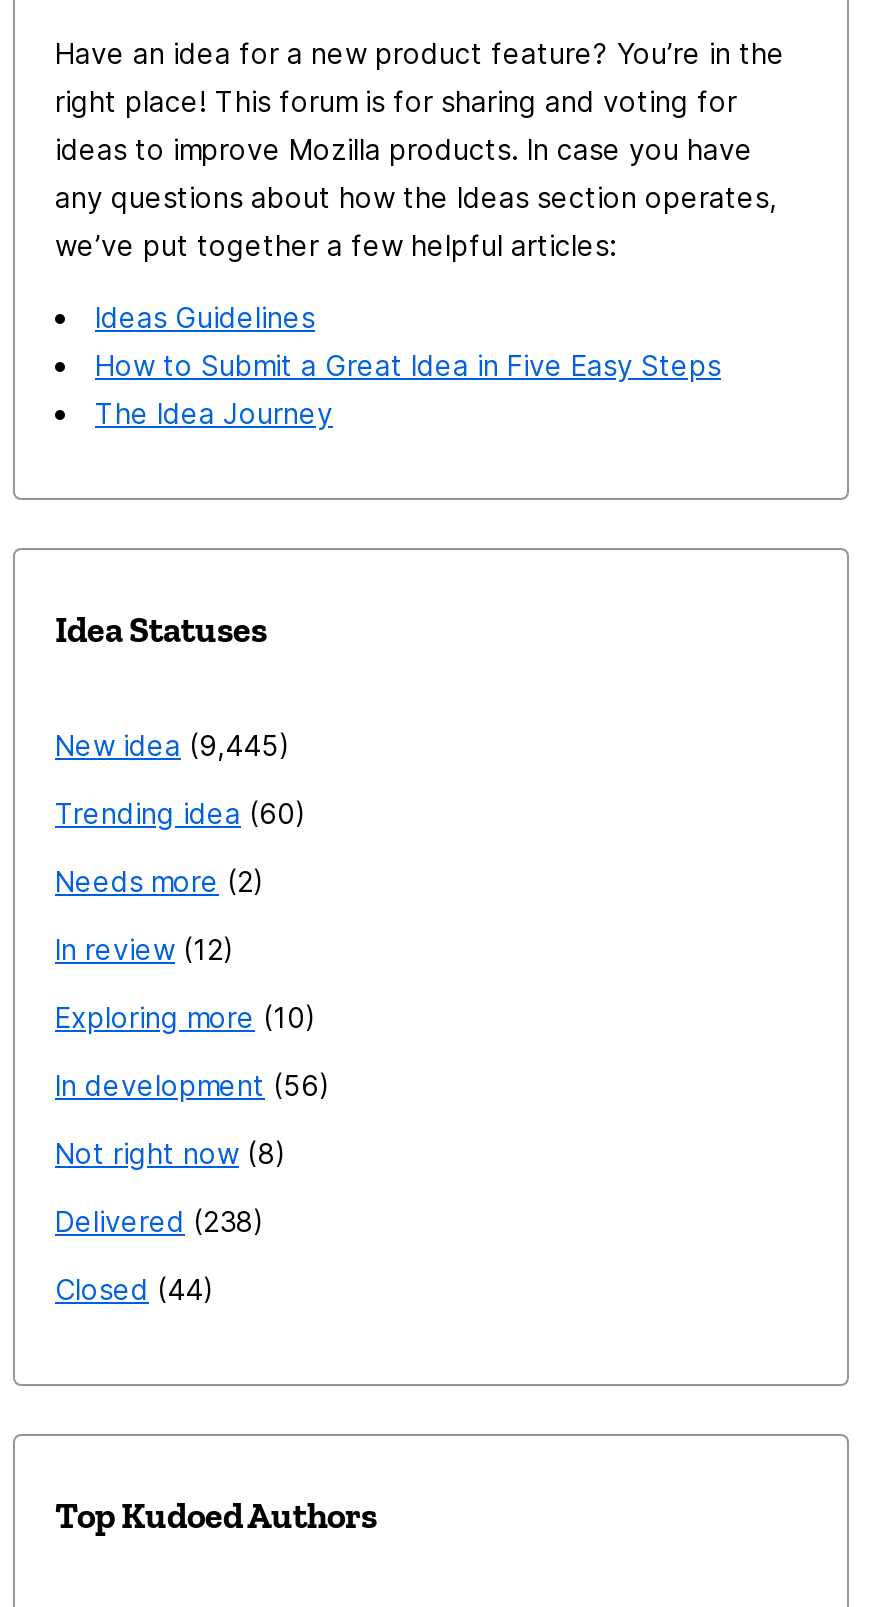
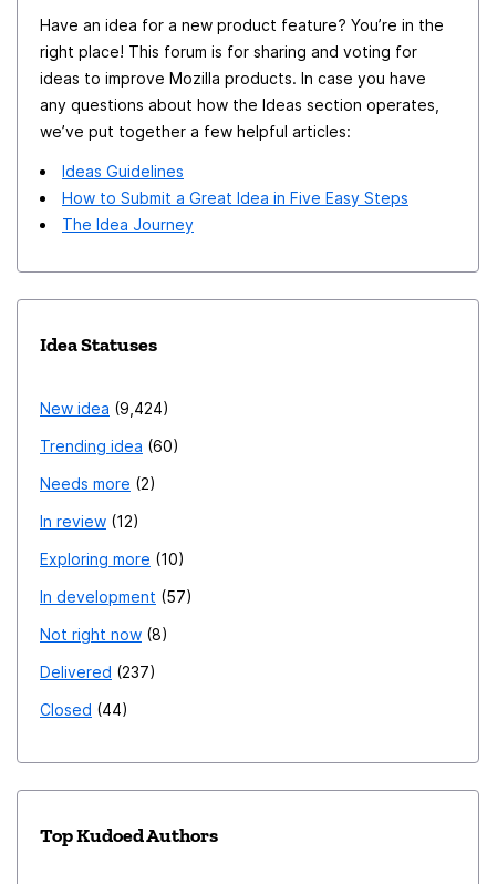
[55,728,279,762] New idea 9,445 -> [40,398,163,417] New idea 9,424
[55,1068,319,1102] In development 56 -> [40,587,186,606] In development 57
[55,1204,253,1238] Delivered 238 -> [40,662,149,681] Delivered 237

